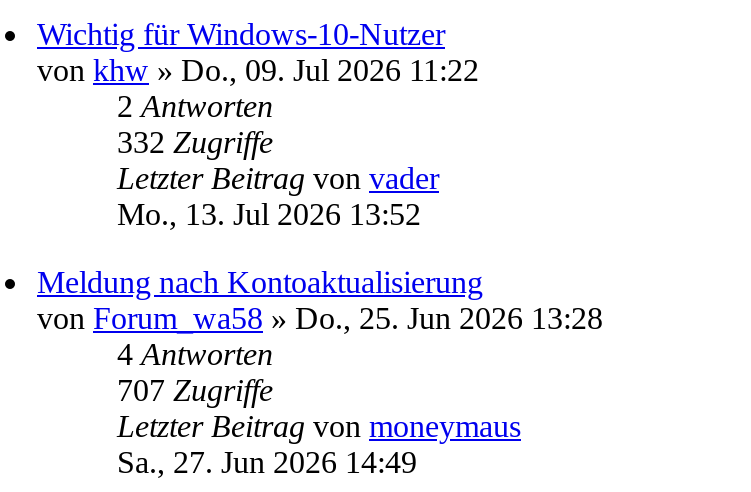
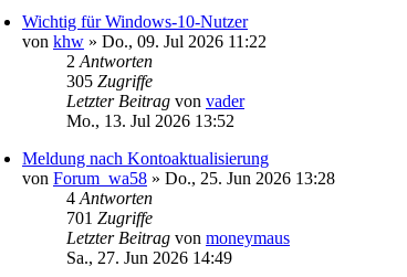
[117,125,273,159] 332 Zugriffe -> [66,72,153,90] 305 Zugriffe
[117,373,273,407] 707 Zugriffe -> [66,208,153,227] 701 Zugriffe

